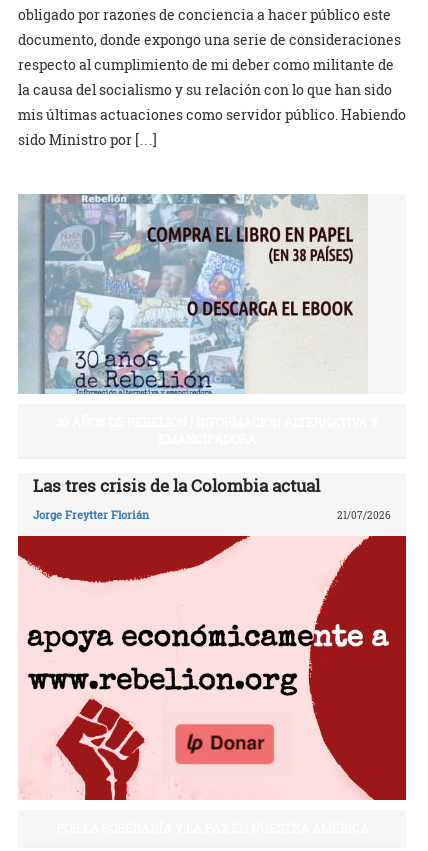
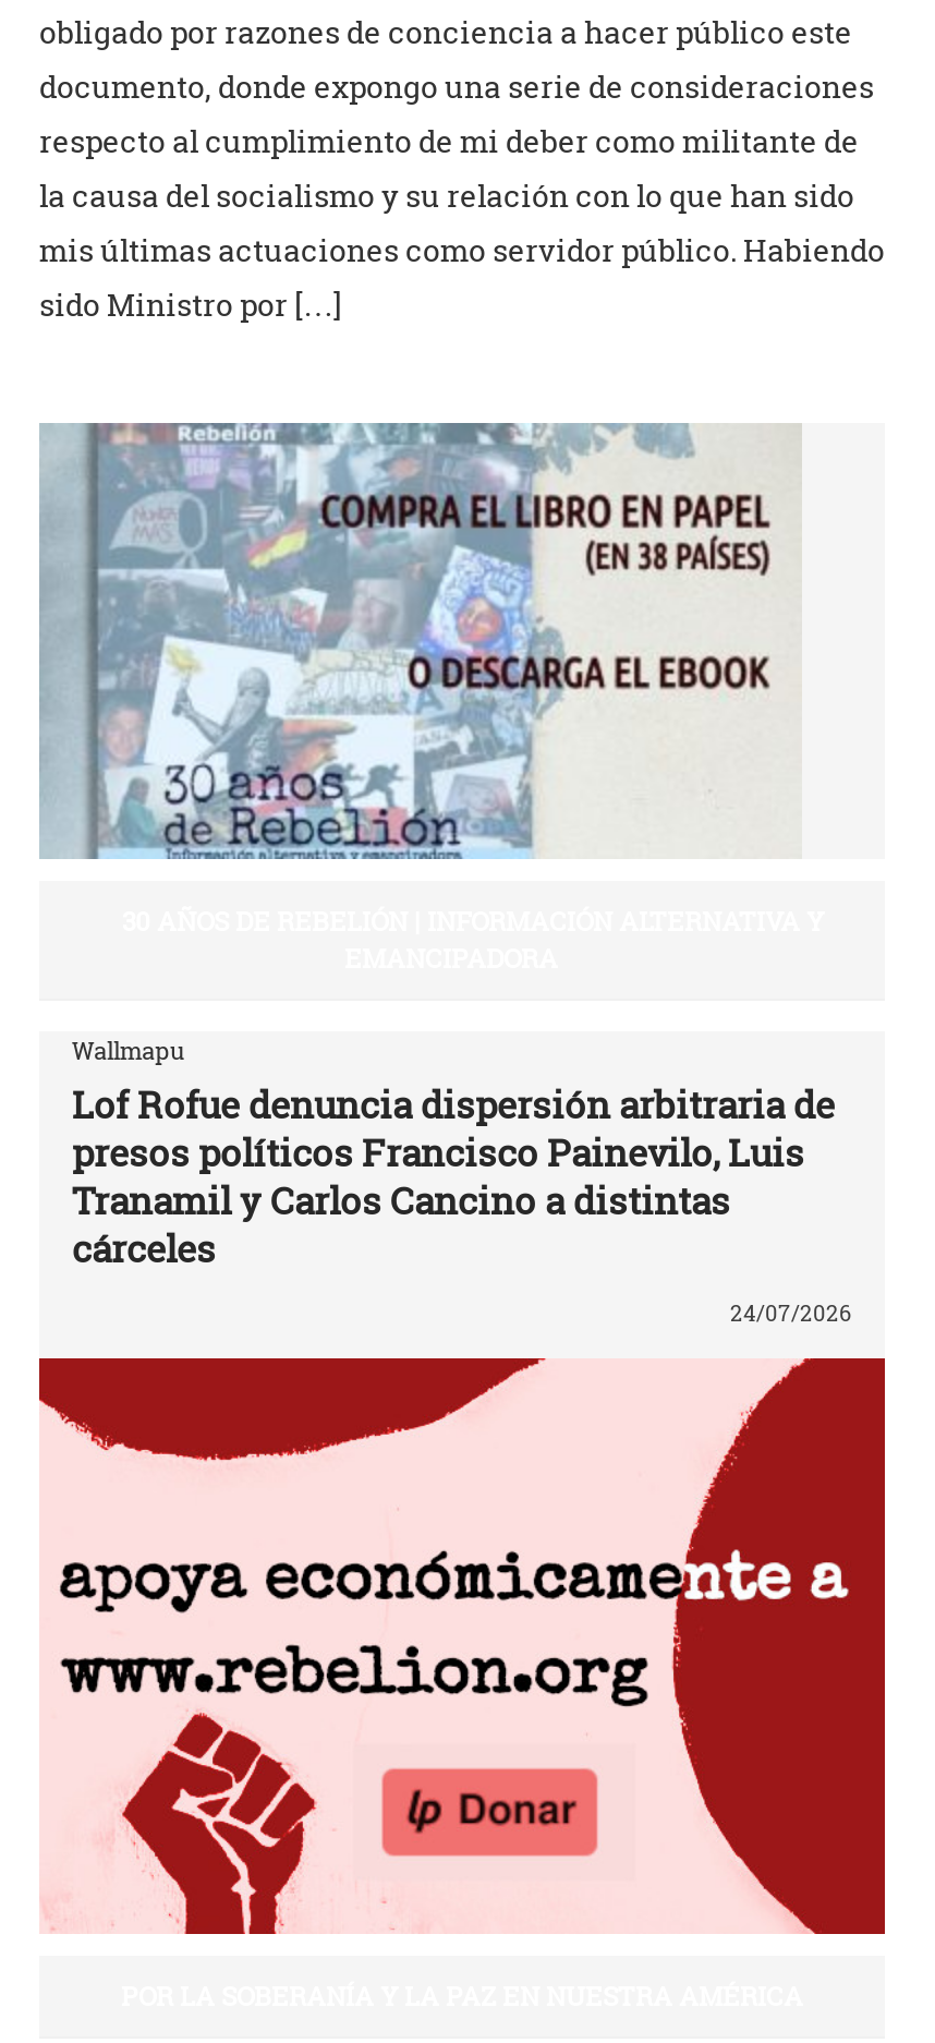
[33,474,320,497] Las tres crisis de la Colombia actual -> [72,1033,835,1273] Wallmapu | Lof Rofue denuncia dispersión arbitraria de | presos políticos Francisco Painevilo, Luis | Tranamil y Carlos Cancino a distintas | cárceles
[33,507,391,522] Jorge Freytter Florián | 21/07/2026 -> [730,1300,852,1329] 24/07/2026

